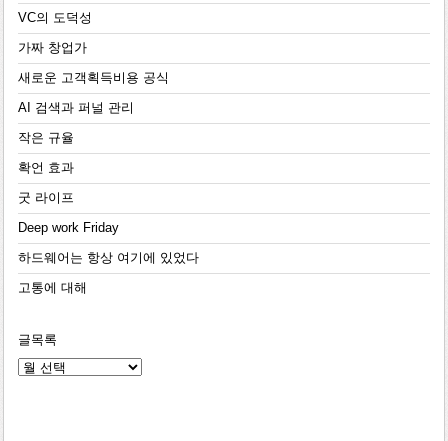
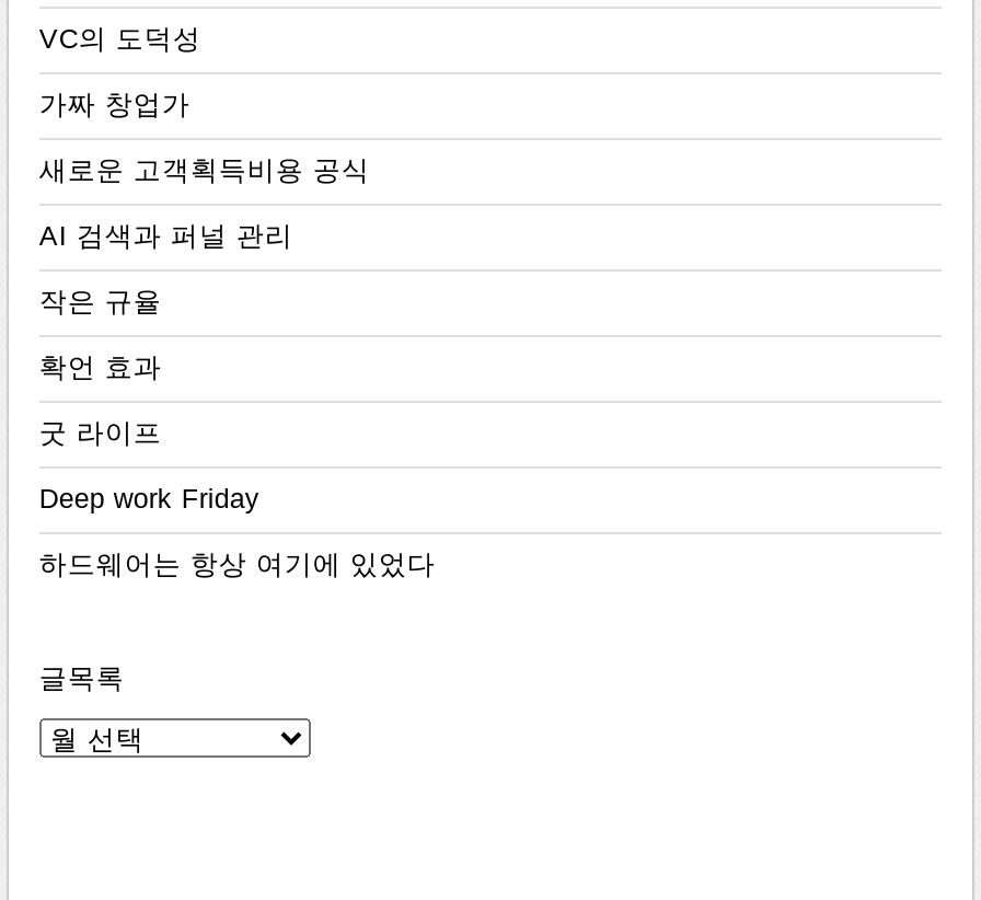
[18,281,87,295] 고통에 대해 -> none

